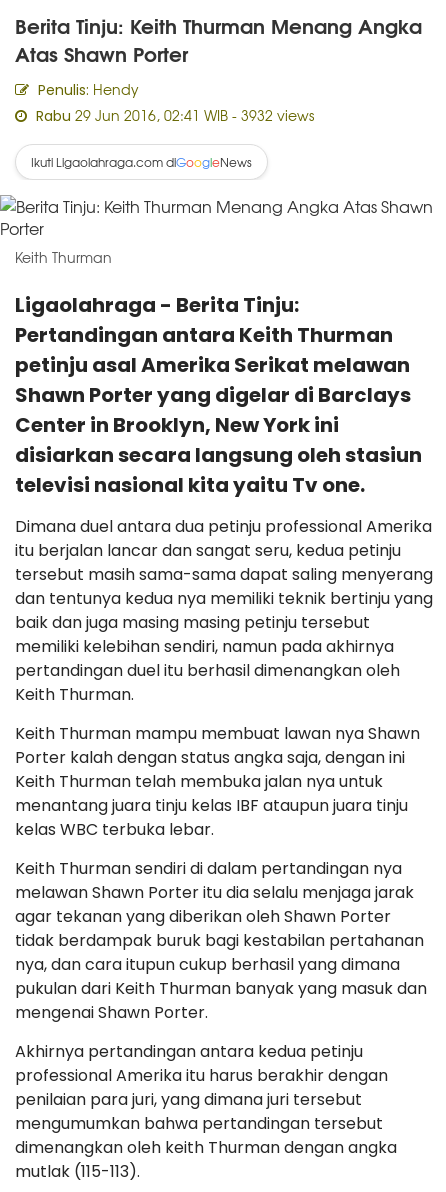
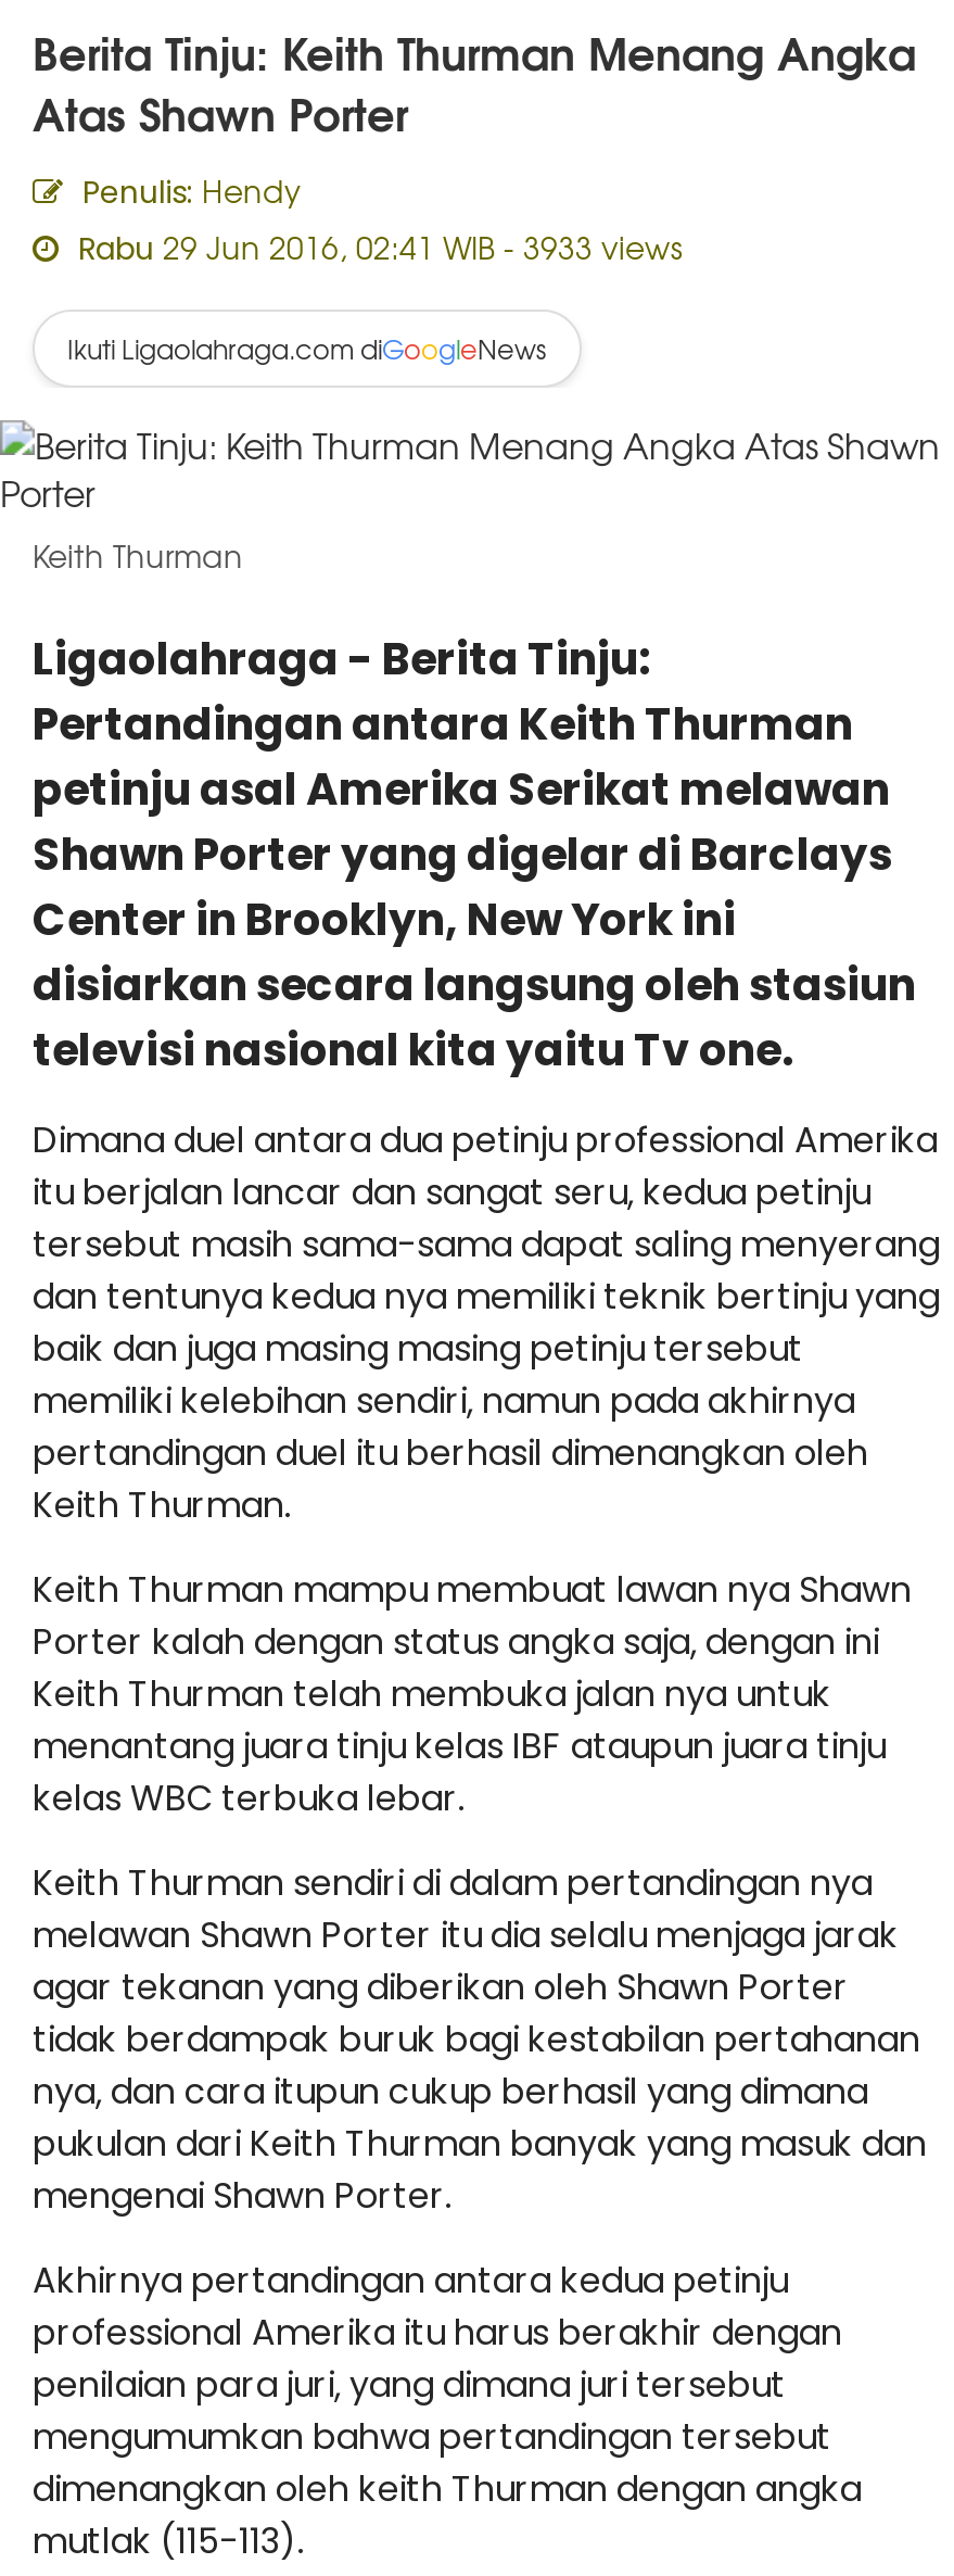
[32,105,314,125] Rabu 29 Jun 2016, 02:41 WIB - 3932 views -> [69,225,682,268] Rabu 29 Jun 2016, 02:41 WIB - 3933 views

